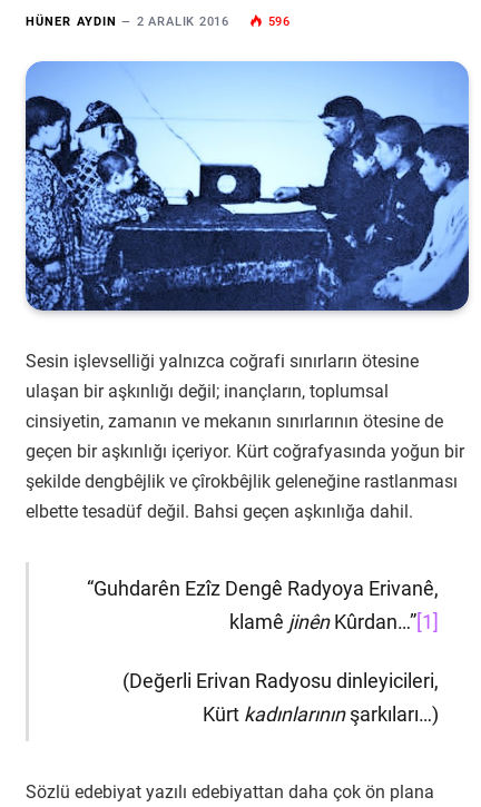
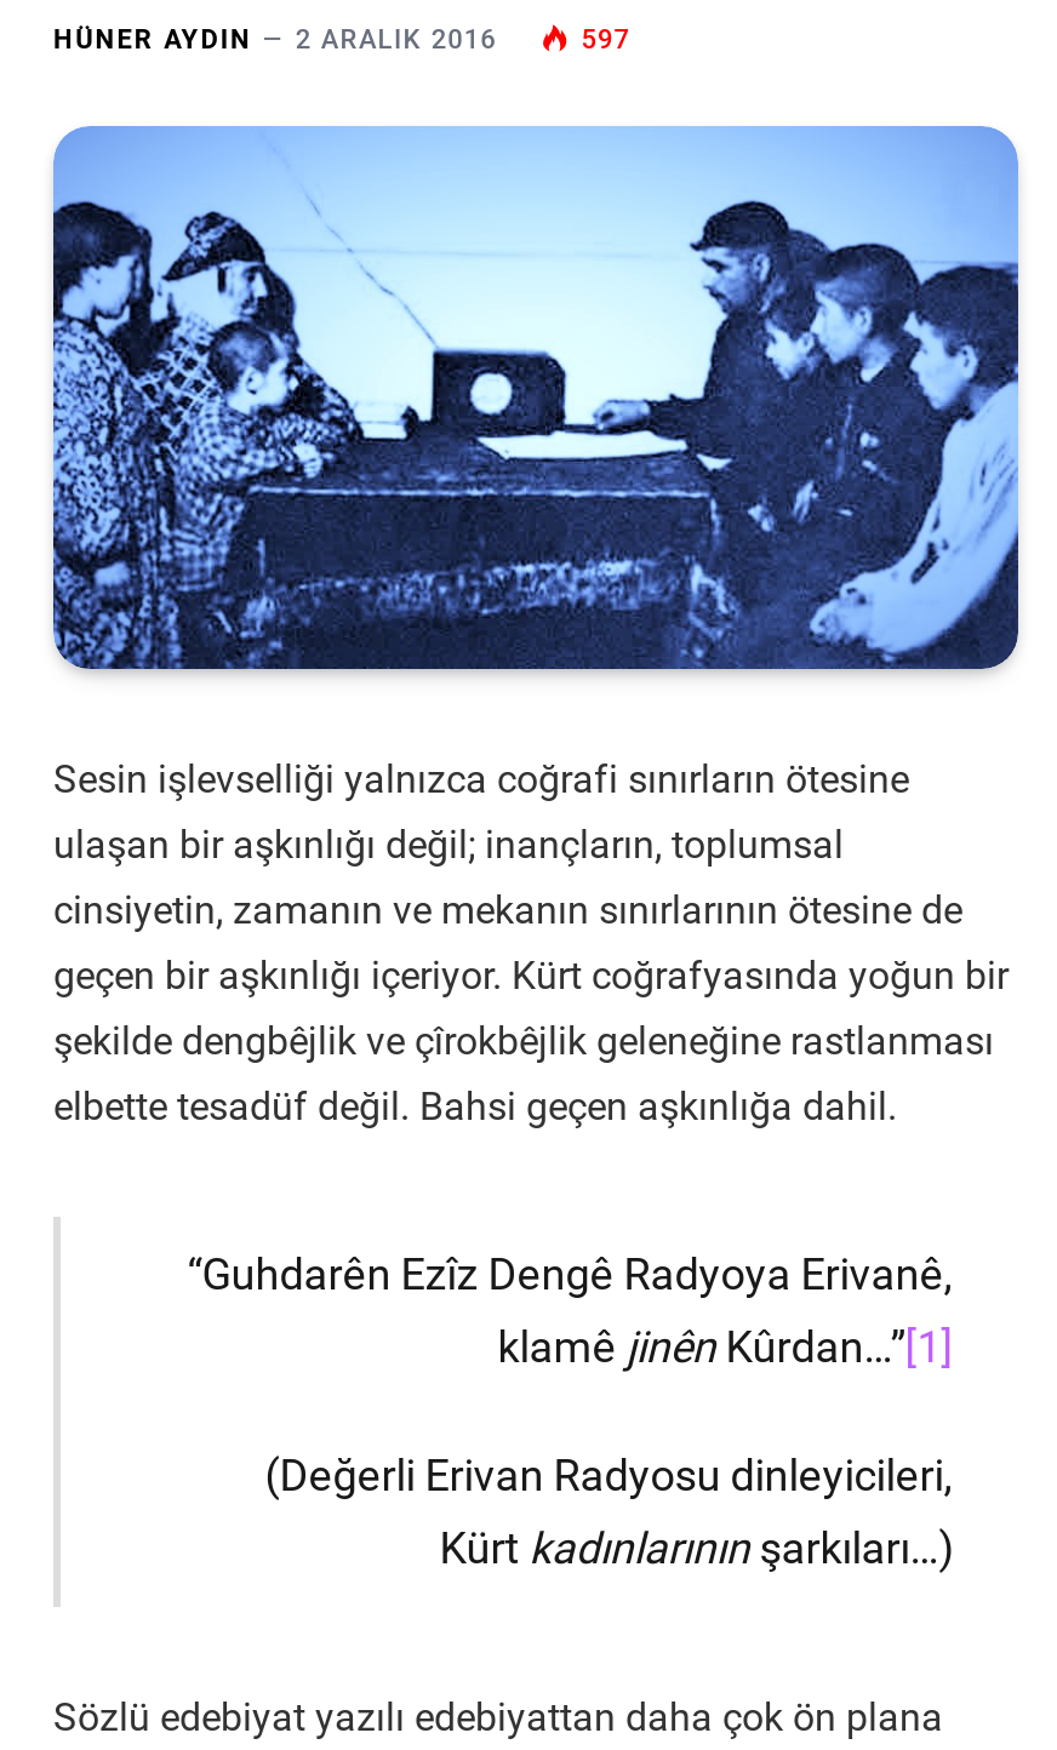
[268,14,291,29] 596 -> [581,24,630,56] 597

